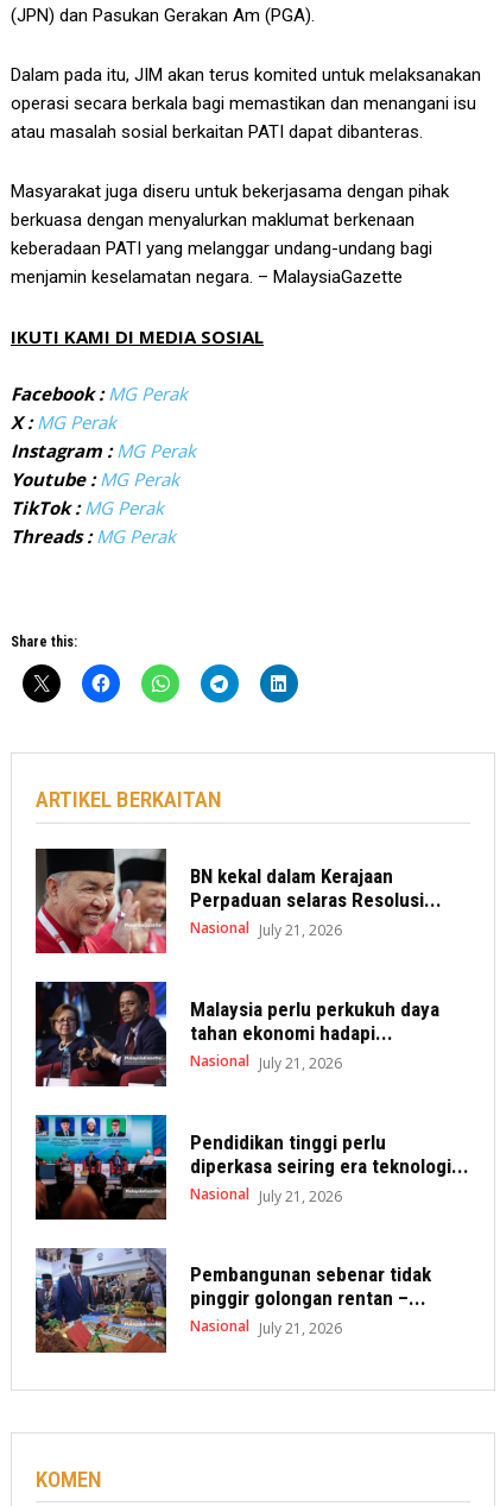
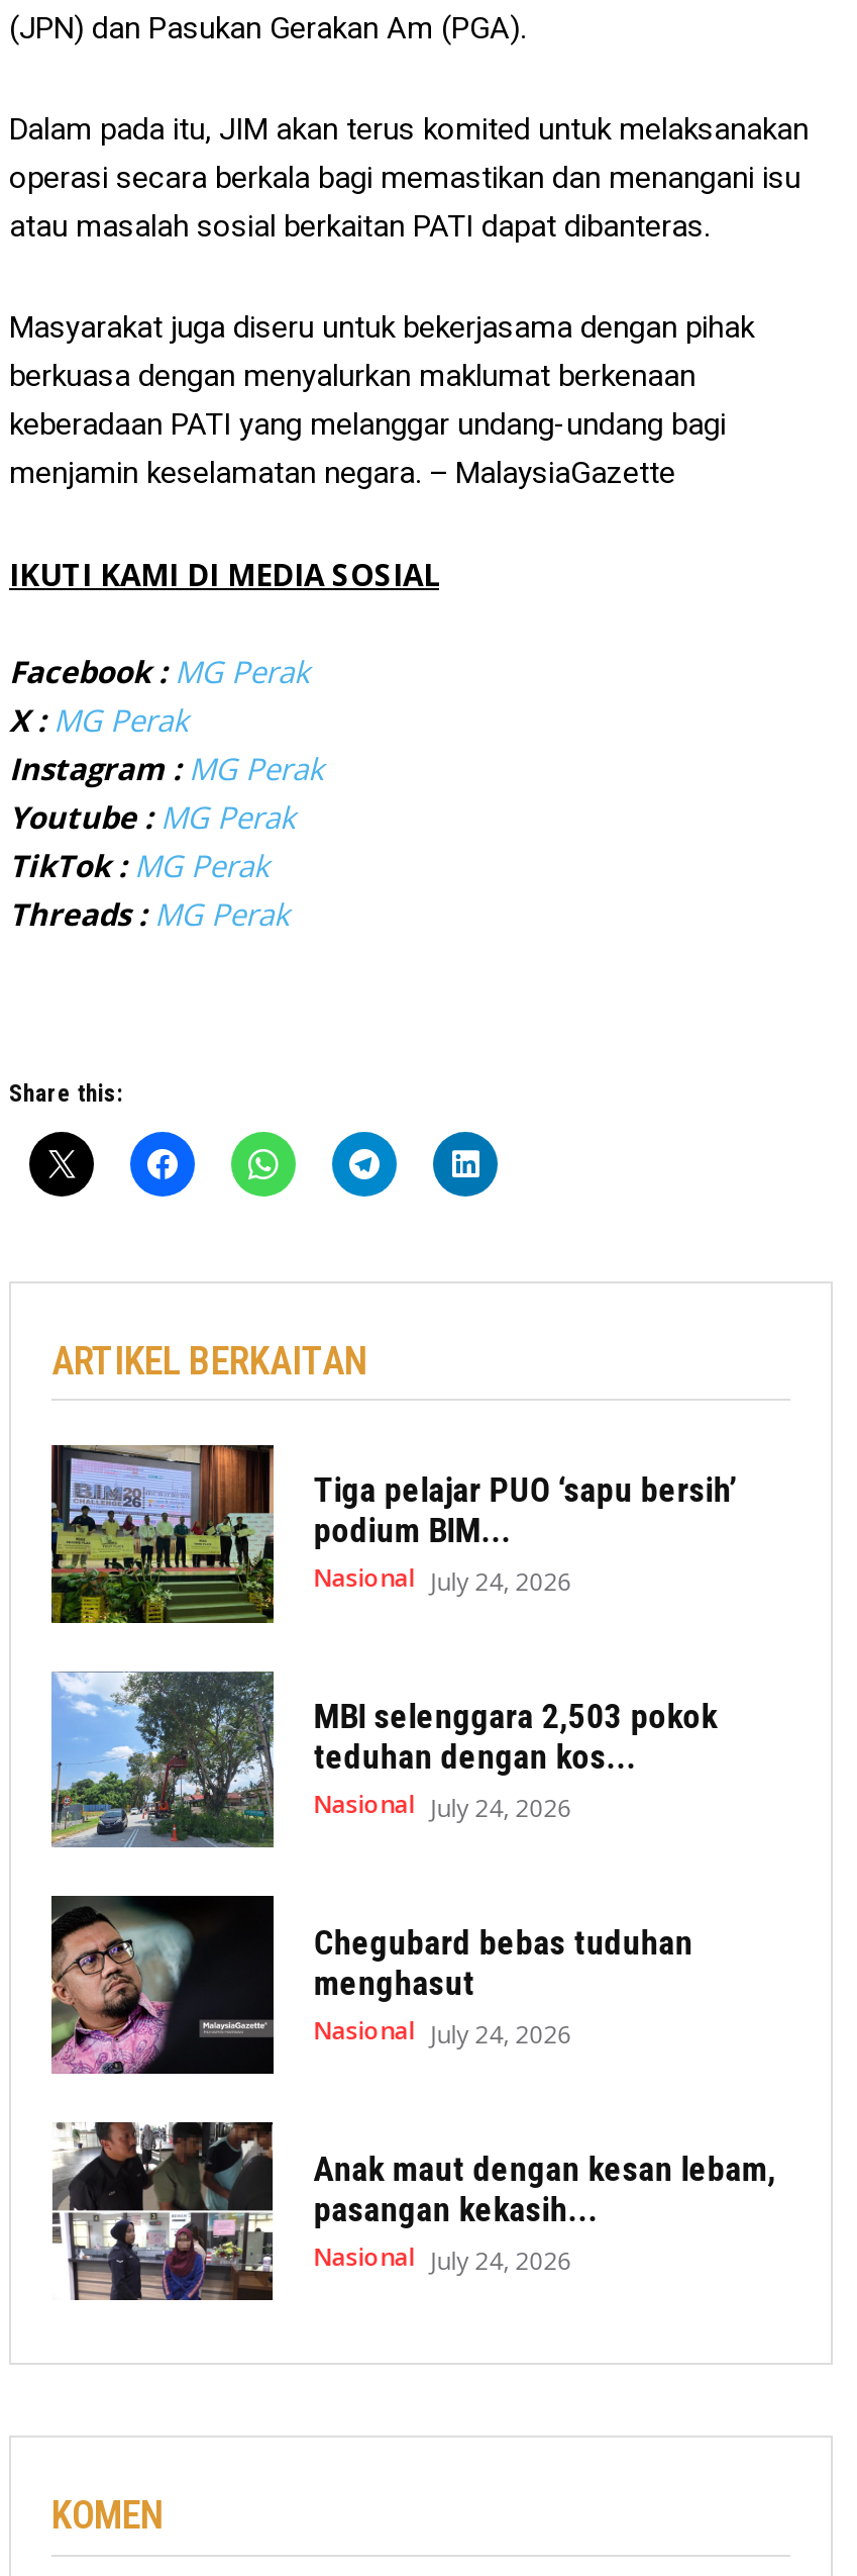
[34,847,442,954] [image] | BN kekal dalam Kerajaan | Perpaduan selaras Resolusi... | Nasional July 21, 2026 -> [49,1443,737,1625] [image] | Tiga pelajar PUO ‘sapu bersih’ | podium BIM... | Nasional July 24, 2026
[34,981,439,1088] [image] | Malaysia perlu perkukuh daya | tahan ekonomi hadapi... | Nasional July 21, 2026 -> [49,1669,717,1849] [image] | MBI selenggara 2,503 pokok | teduhan dengan kos... | Nasional July 24, 2026
[34,1114,469,1221] [image] | Pendidikan tinggi perlu | diperkasa seiring era teknologi... | Nasional July 21, 2026 -> [49,1894,693,2076] [image] | Chegubard bebas tuduhan | menghasut | Nasional July 24, 2026
[34,1247,431,1354] [image] | Pembangunan sebenar tidak | pinggir golongan rentan –... | Nasional July 21, 2026 -> [51,2120,776,2302] [image] | Anak maut dengan kesan lebam, | pasangan kekasih... | Nasional July 24, 2026

